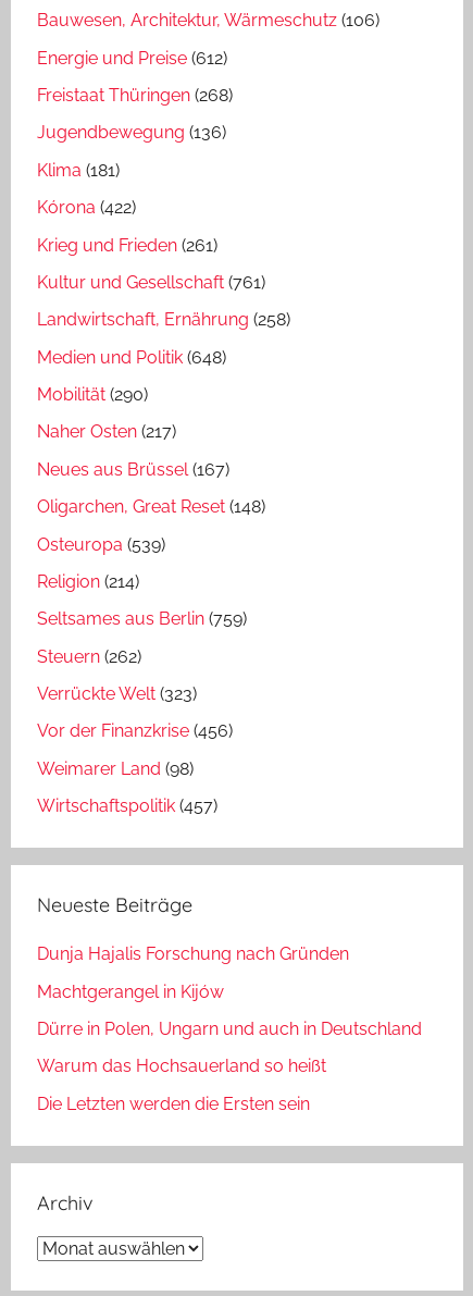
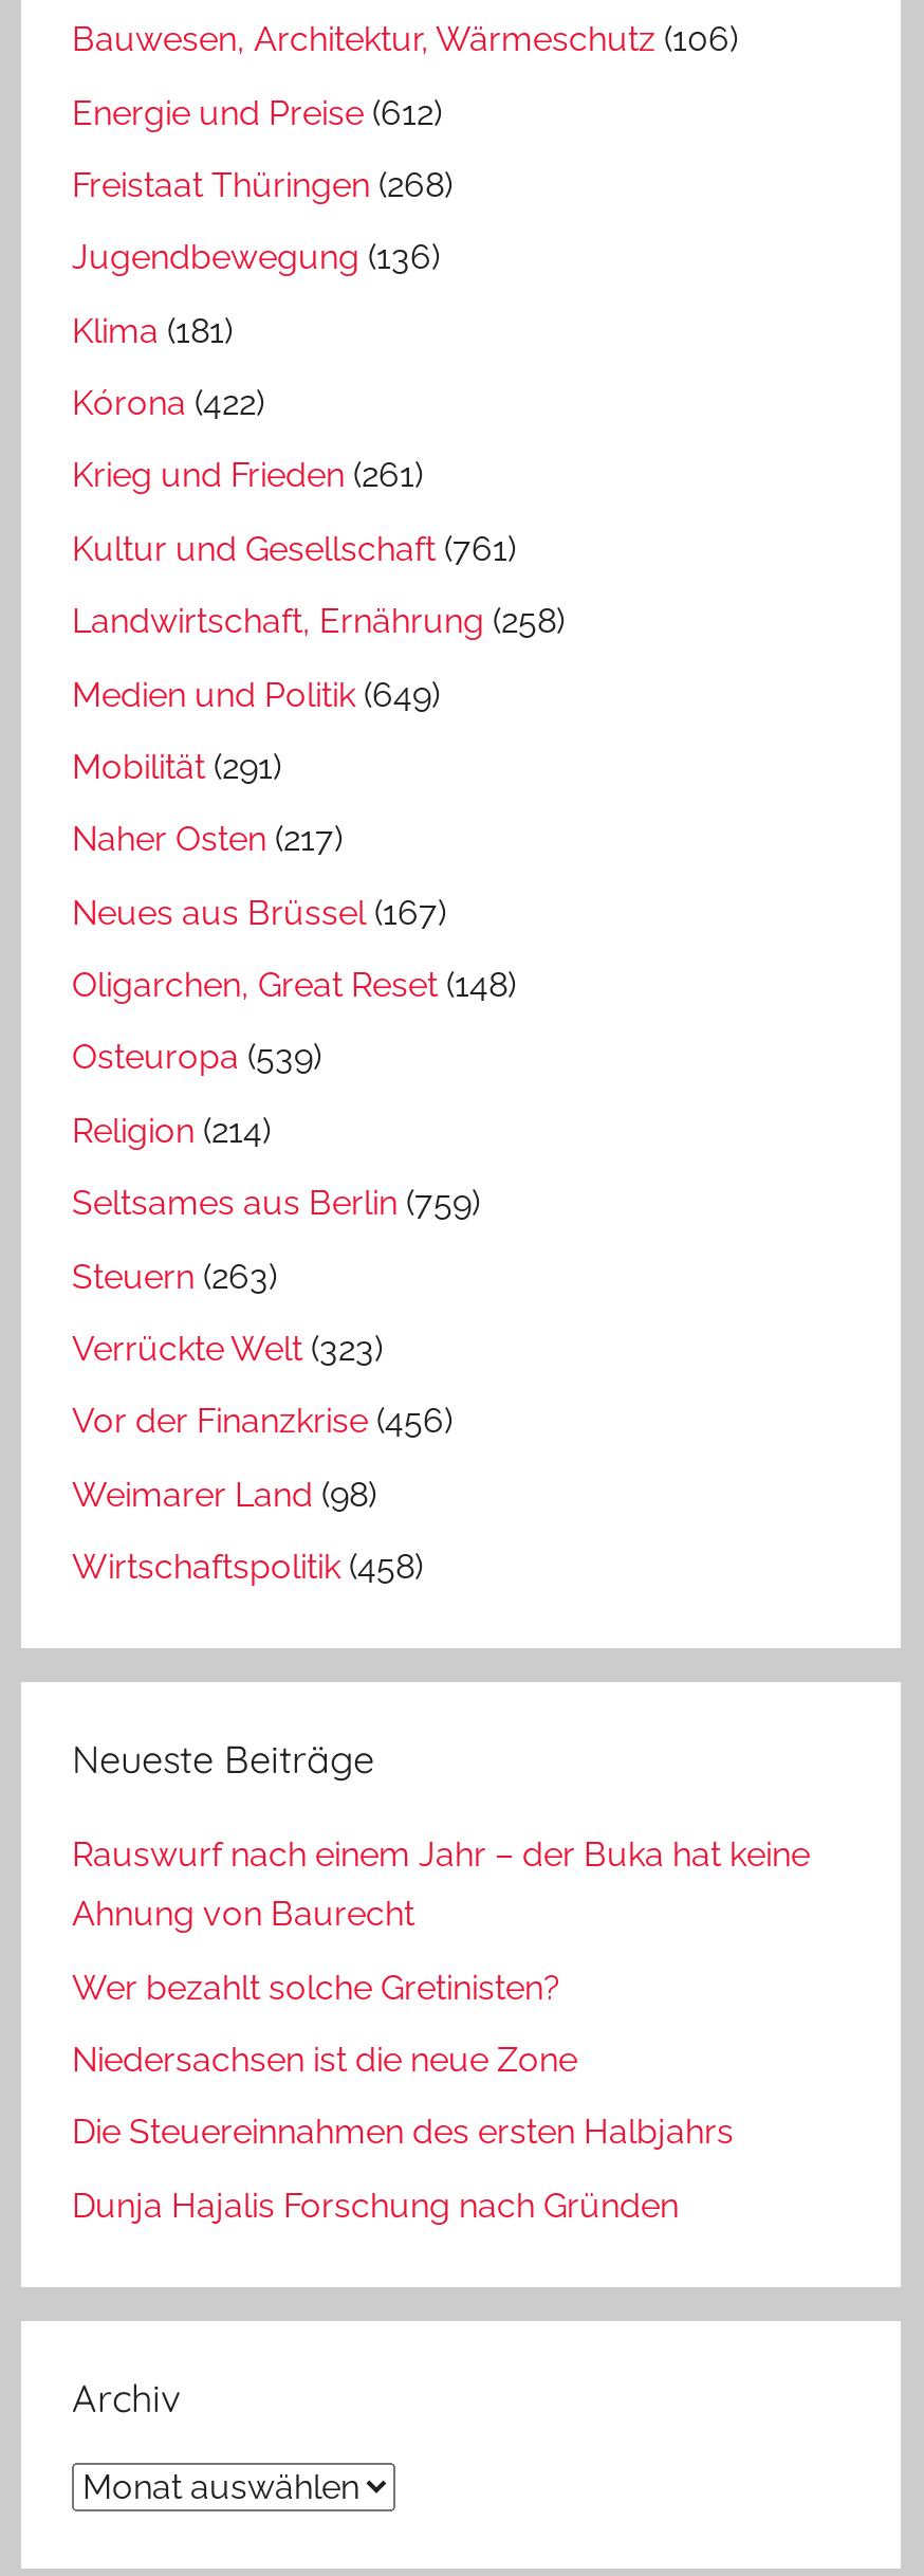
[37,347,226,367] Medien und Politik (648) -> [72,674,440,715] Medien und Politik (649)
[37,384,148,405] Mobilität (290) -> [72,747,281,787] Mobilität (291)
[37,646,141,667] Steuern (262) -> [72,1256,277,1296] Steuern (263)
[37,796,217,816] Wirtschaftspolitik (457) -> [72,1547,423,1587] Wirtschaftspolitik (458)
none -> [72,1835,810,2153] Rauswurf nach einem Jahr – der Buka hat keine | Ahnung von Baurecht | Wer bezahlt solche Gretinisten? | Niedersachsen ist die neue Zone | Die Steuereinnahmen des ersten Halbjahrs
moved [37,944,349,965] -> [72,2185,679,2226]: Dunja Hajalis Forschung nach Gründen
[37,981,422,1114] Machtgerangel in Kijów | Dürre in Polen, Ungarn und auch in Deutschland | Warum das Hochsauerland so heißt | Die Letzten werden die Ersten sein -> none

